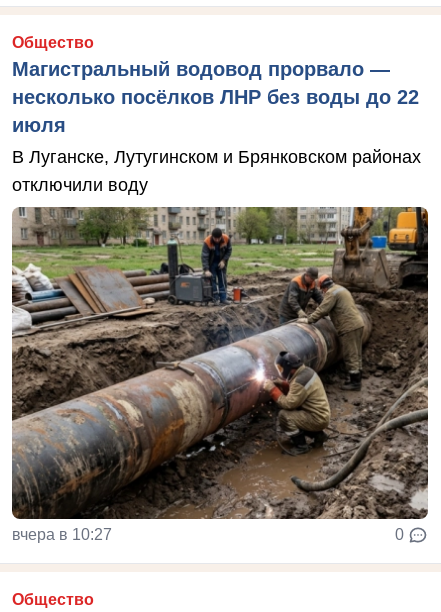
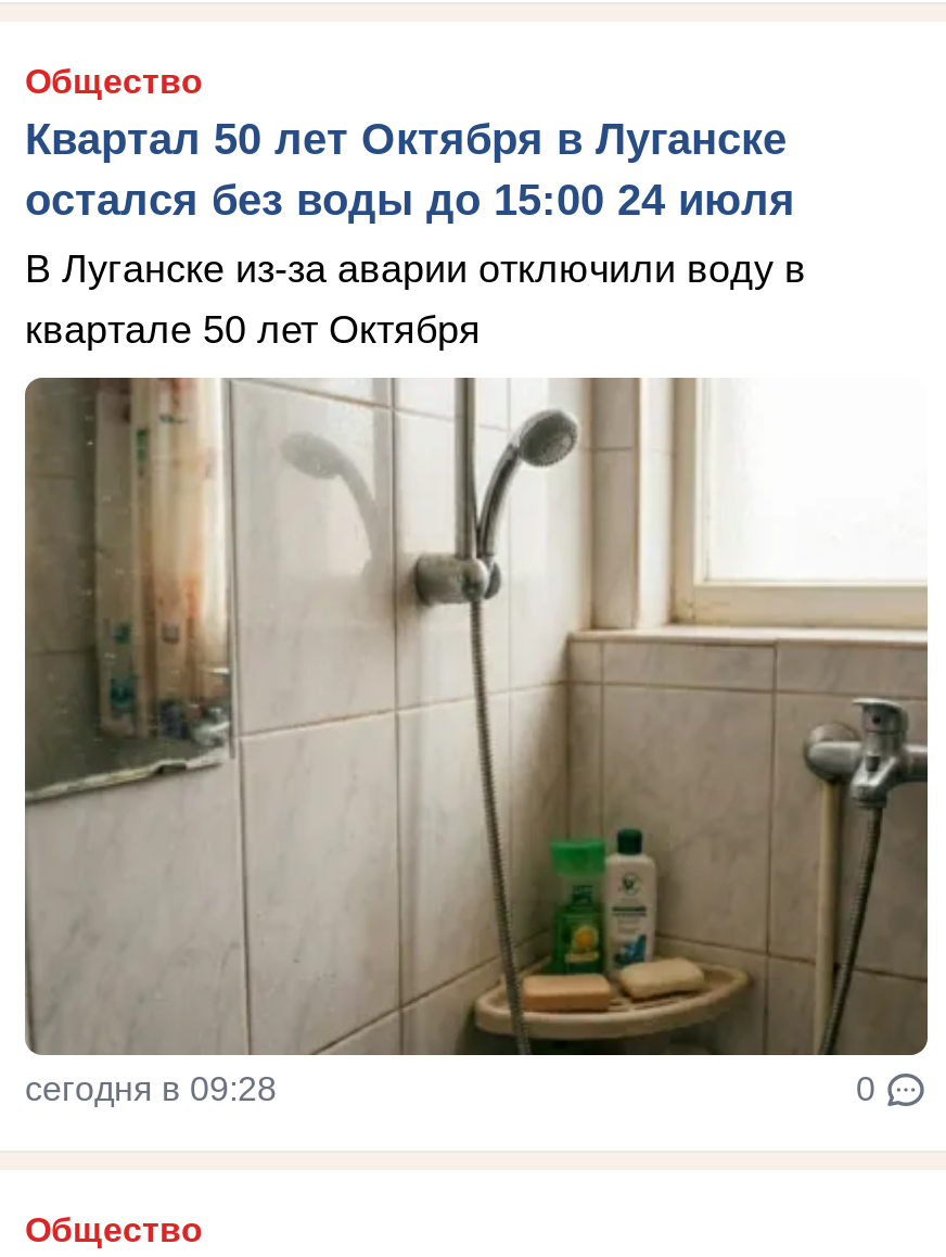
[12,58,419,136] Магистральный водовод прорвало — | несколько посёлков ЛНР без воды до 22 | июля -> [25,116,795,224] Квартал 50 лет Октября в Луганске | остался без воды до 15:00 24 июля
[12,147,421,195] В Луганске, Лутугинском и Брянковском районах | отключили воду -> [25,248,806,353] В Луганске из-за аварии отключили воду в | квартале 50 лет Октября
[12,206,429,543] [image] | вчера в 10:27 -> [25,378,928,1108] [image] | сегодня в 09:28

